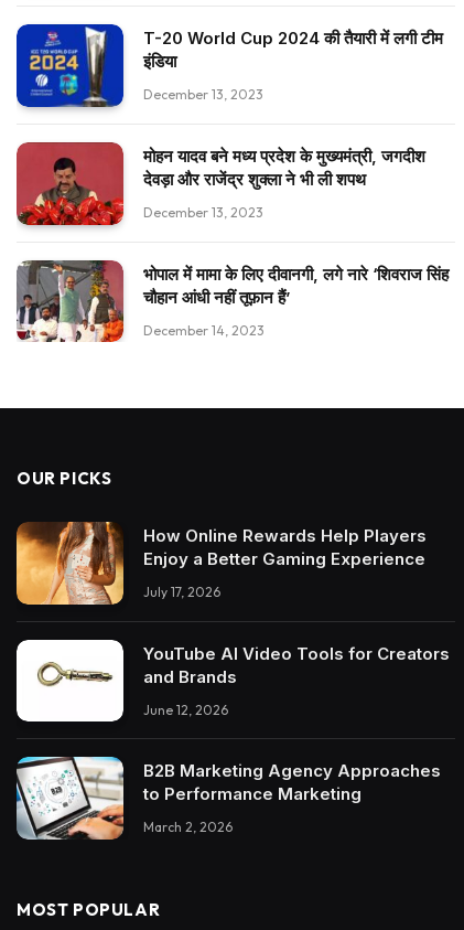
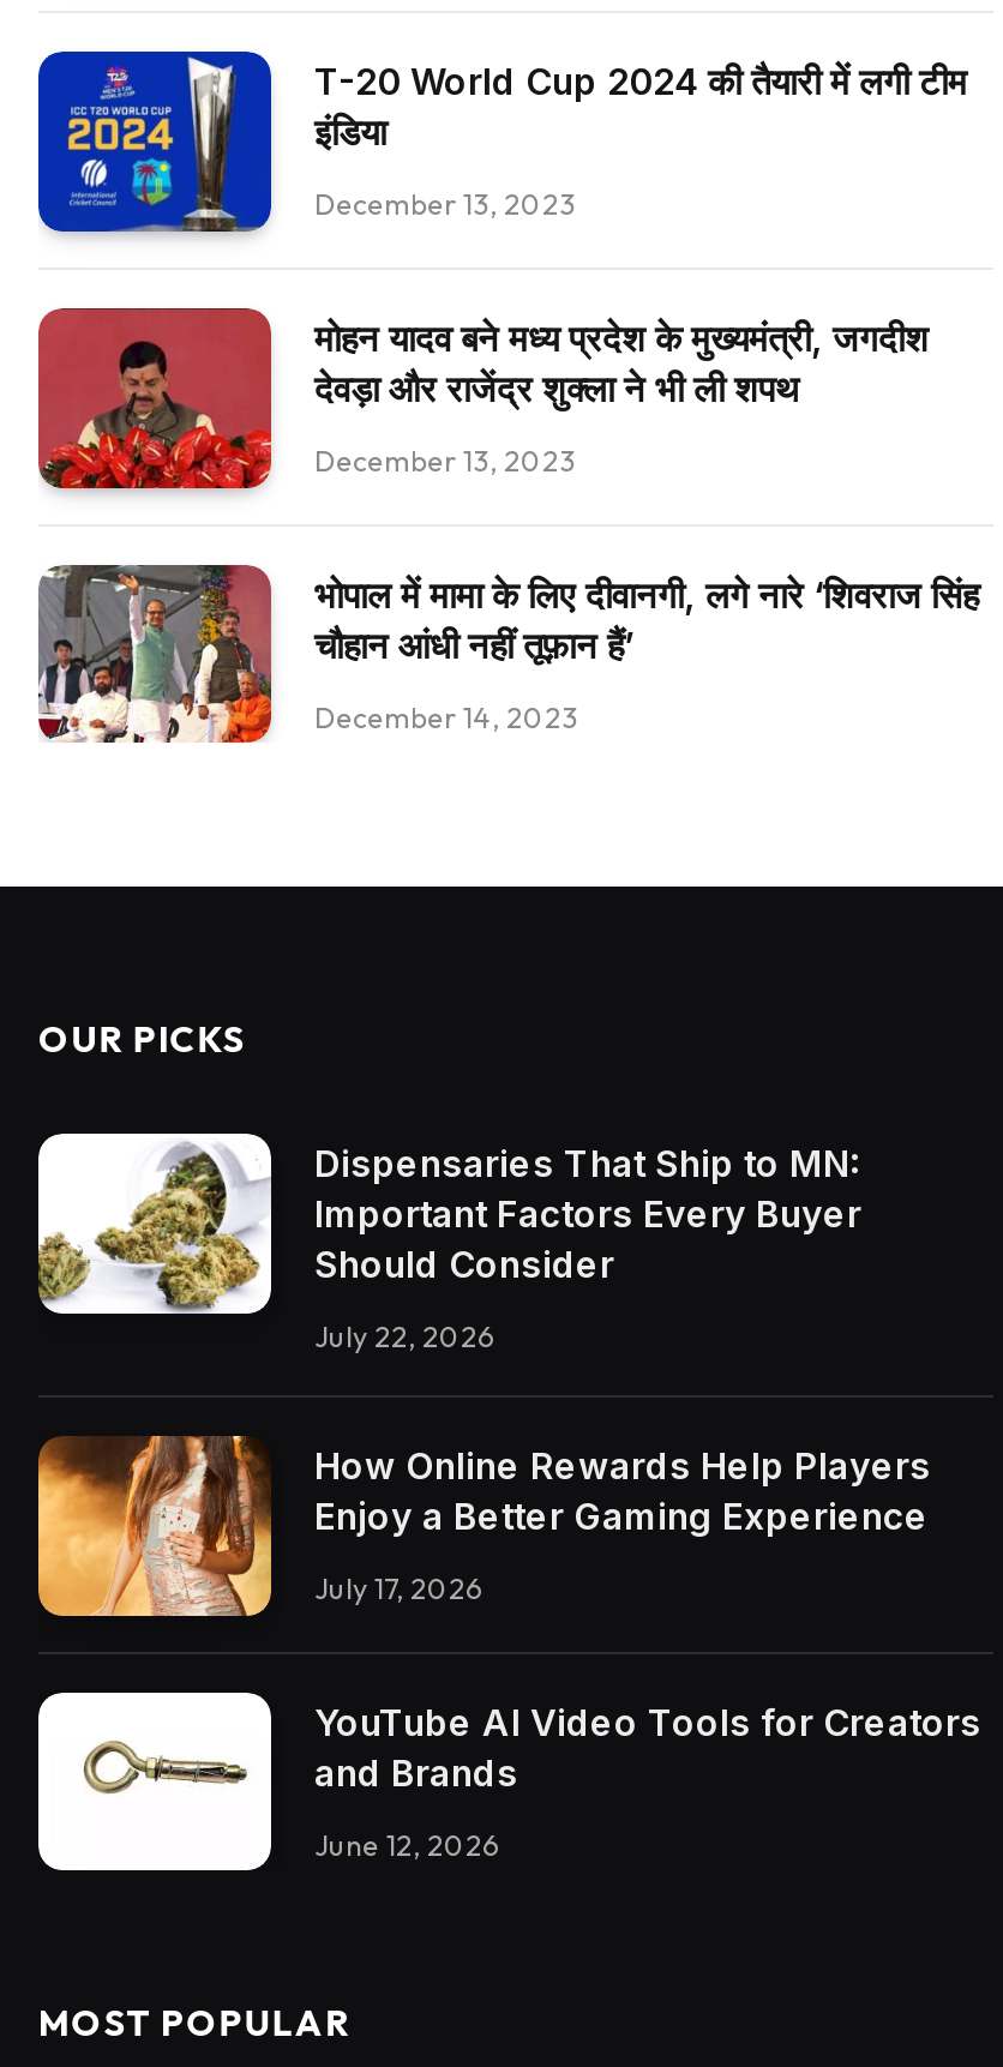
none -> [36,1131,861,1355] [image] | Dispensaries That Ship to MN: | Important Factors Every Buyer | Should Consider | July 22, 2026
moved [15,521,450,718] -> [36,1434,981,1863]: [image] | How Online Rewards Help Players | Enjoy a Better Gaming Experience | July 17, 2026 | YouTube AI Video Tools for Creators | and Brands | June 12, 2026
[15,757,441,840] [image] | B2B Marketing Agency Approaches | to Performance Marketing | March 2, 2026 -> none

